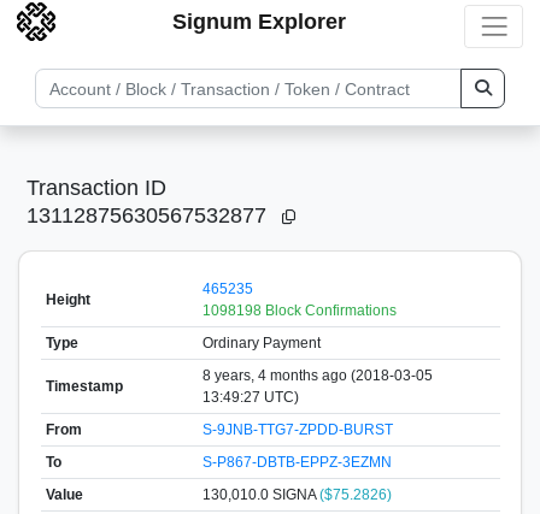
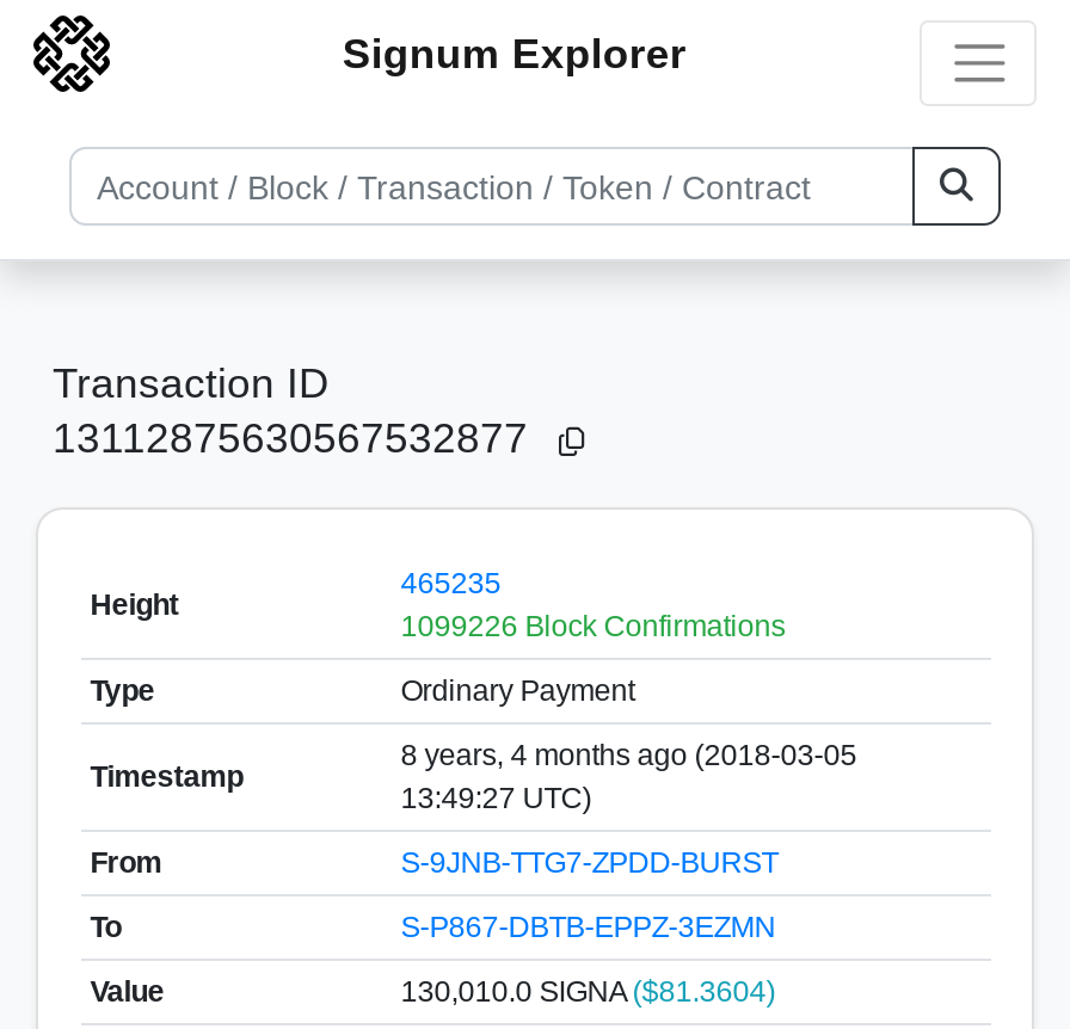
[202,302,396,318] 1098198 Block Confirmations -> [401,609,785,642] 1099226 Block Confirmations
[202,486,391,503] 130,010.0 SIGNA ($75.2826) -> [401,974,776,1008] 130,010.0 SIGNA ($81.3604)

